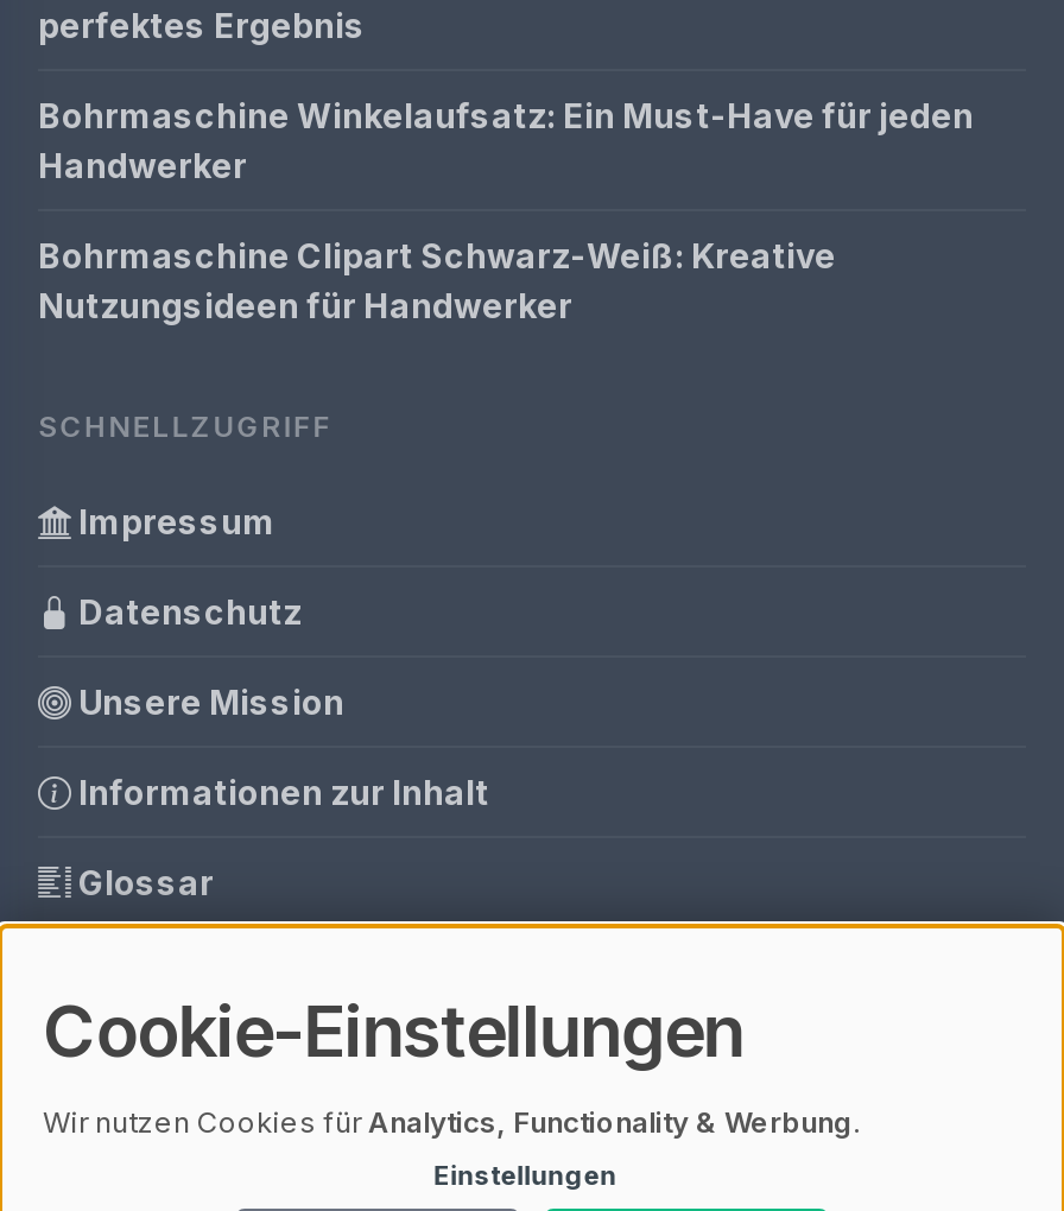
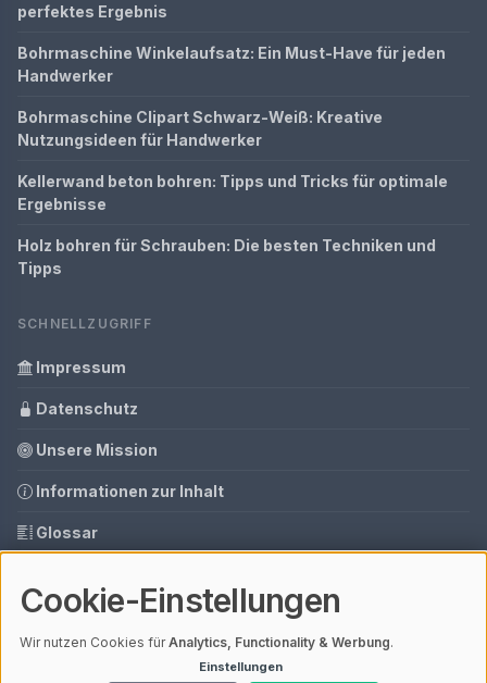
none -> [17,172,448,277] Kellerwand beton bohren: Tipps und Tricks für optimale | Ergebnisse | Holz bohren für Schrauben: Die besten Techniken und | Tipps

